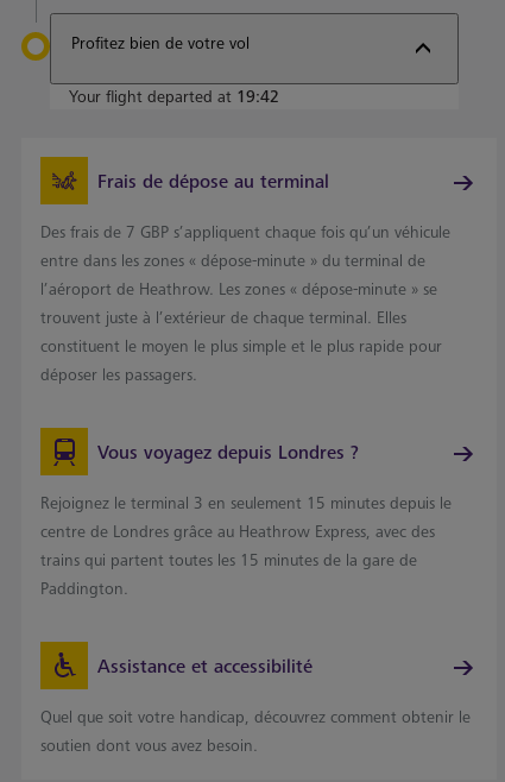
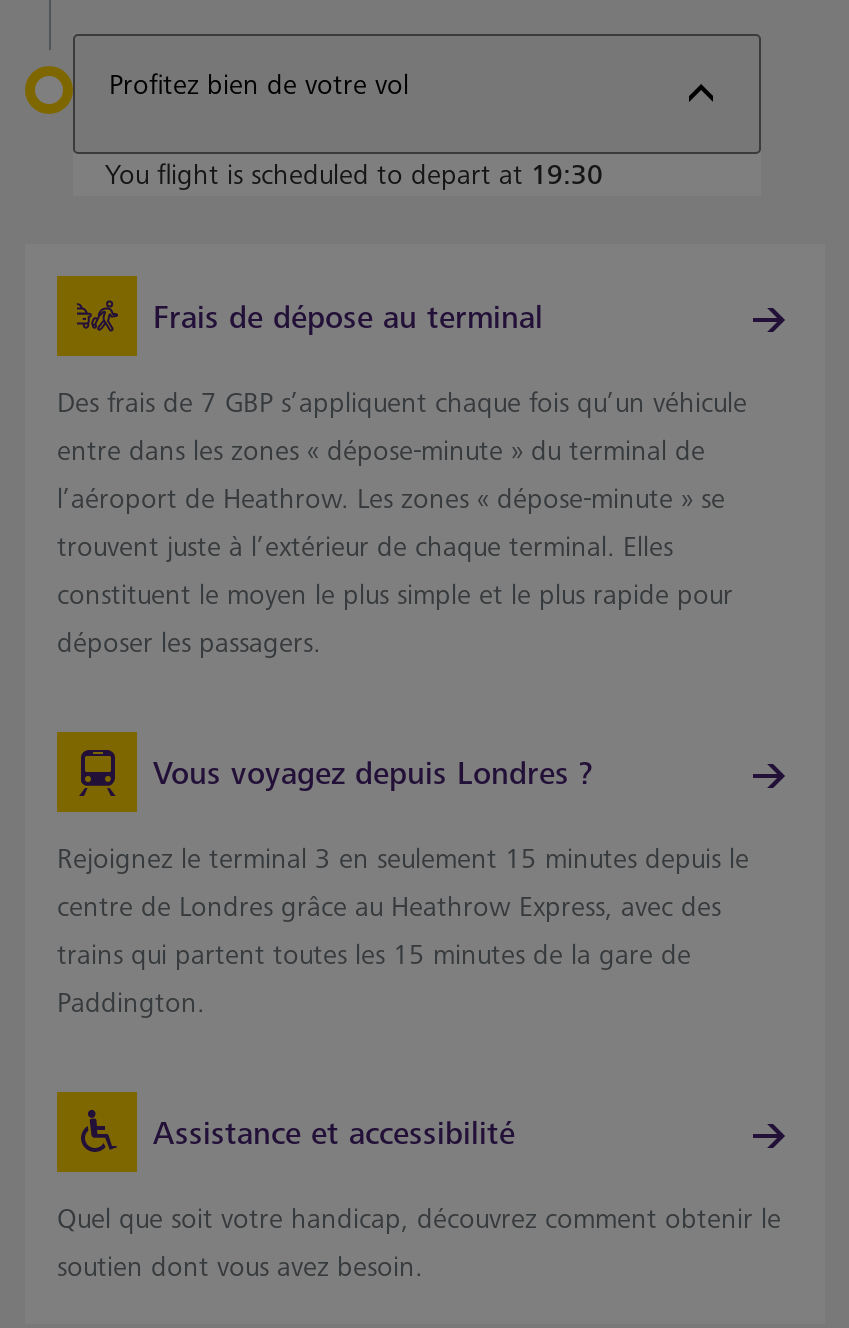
[69,87,279,107] Your flight departed at 19:42 -> [105,158,603,192] You flight is scheduled to depart at 19:30

